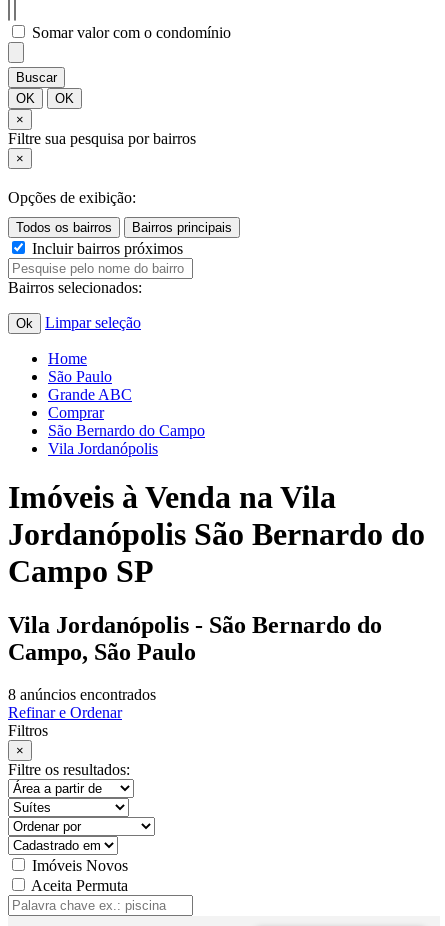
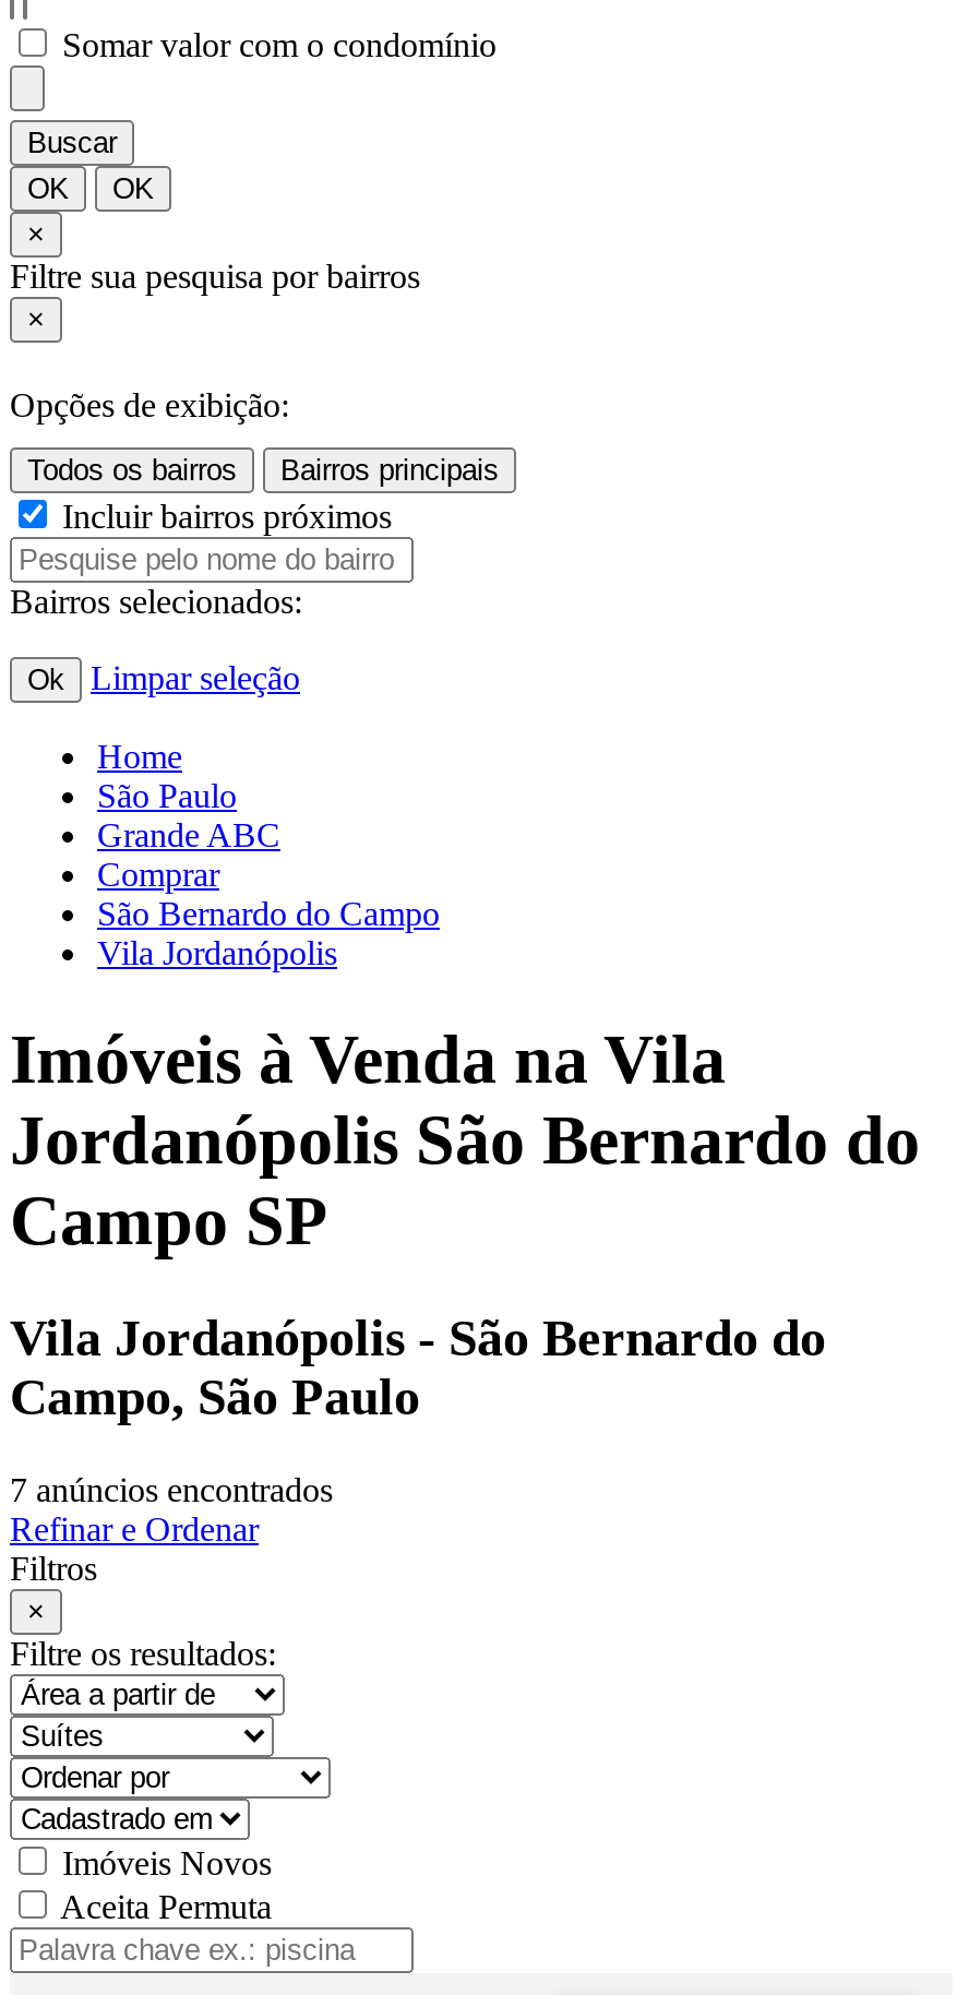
[8,686,156,703] 8 anúncios encontrados -> [10,1471,333,1508] 7 anúncios encontrados

